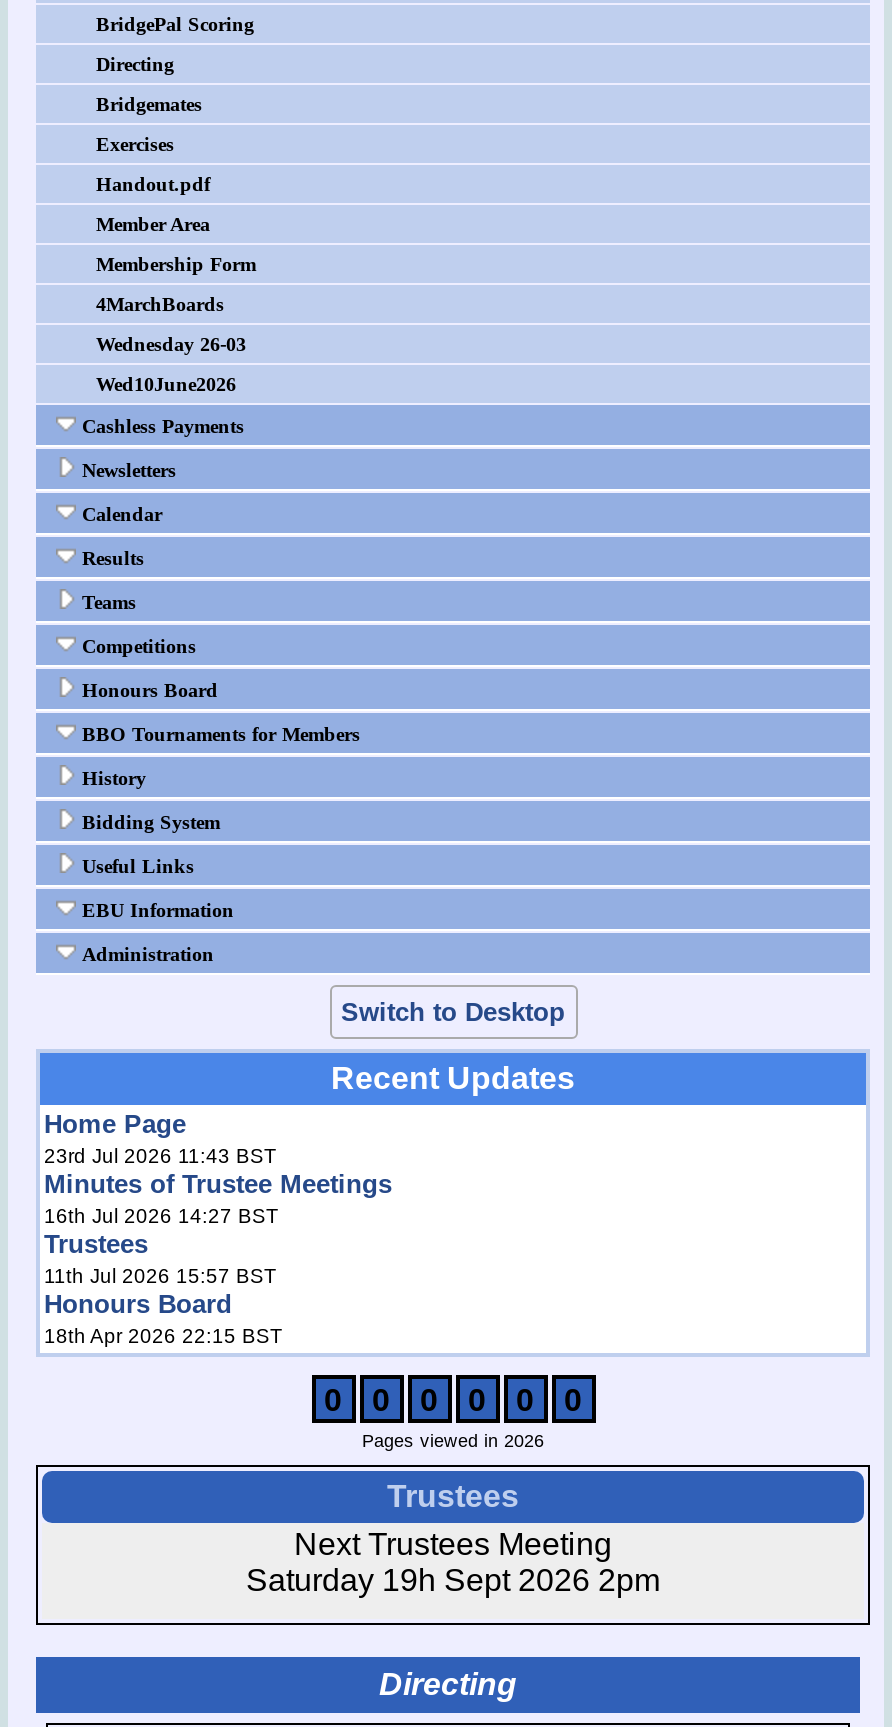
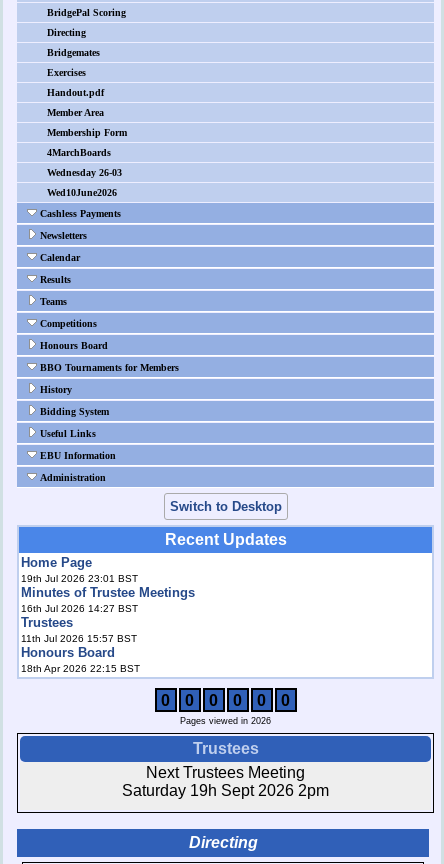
[44,1145,276,1167] 23rd Jul 2026 11:43 BST -> [21,573,138,584] 19th Jul 2026 23:01 BST

